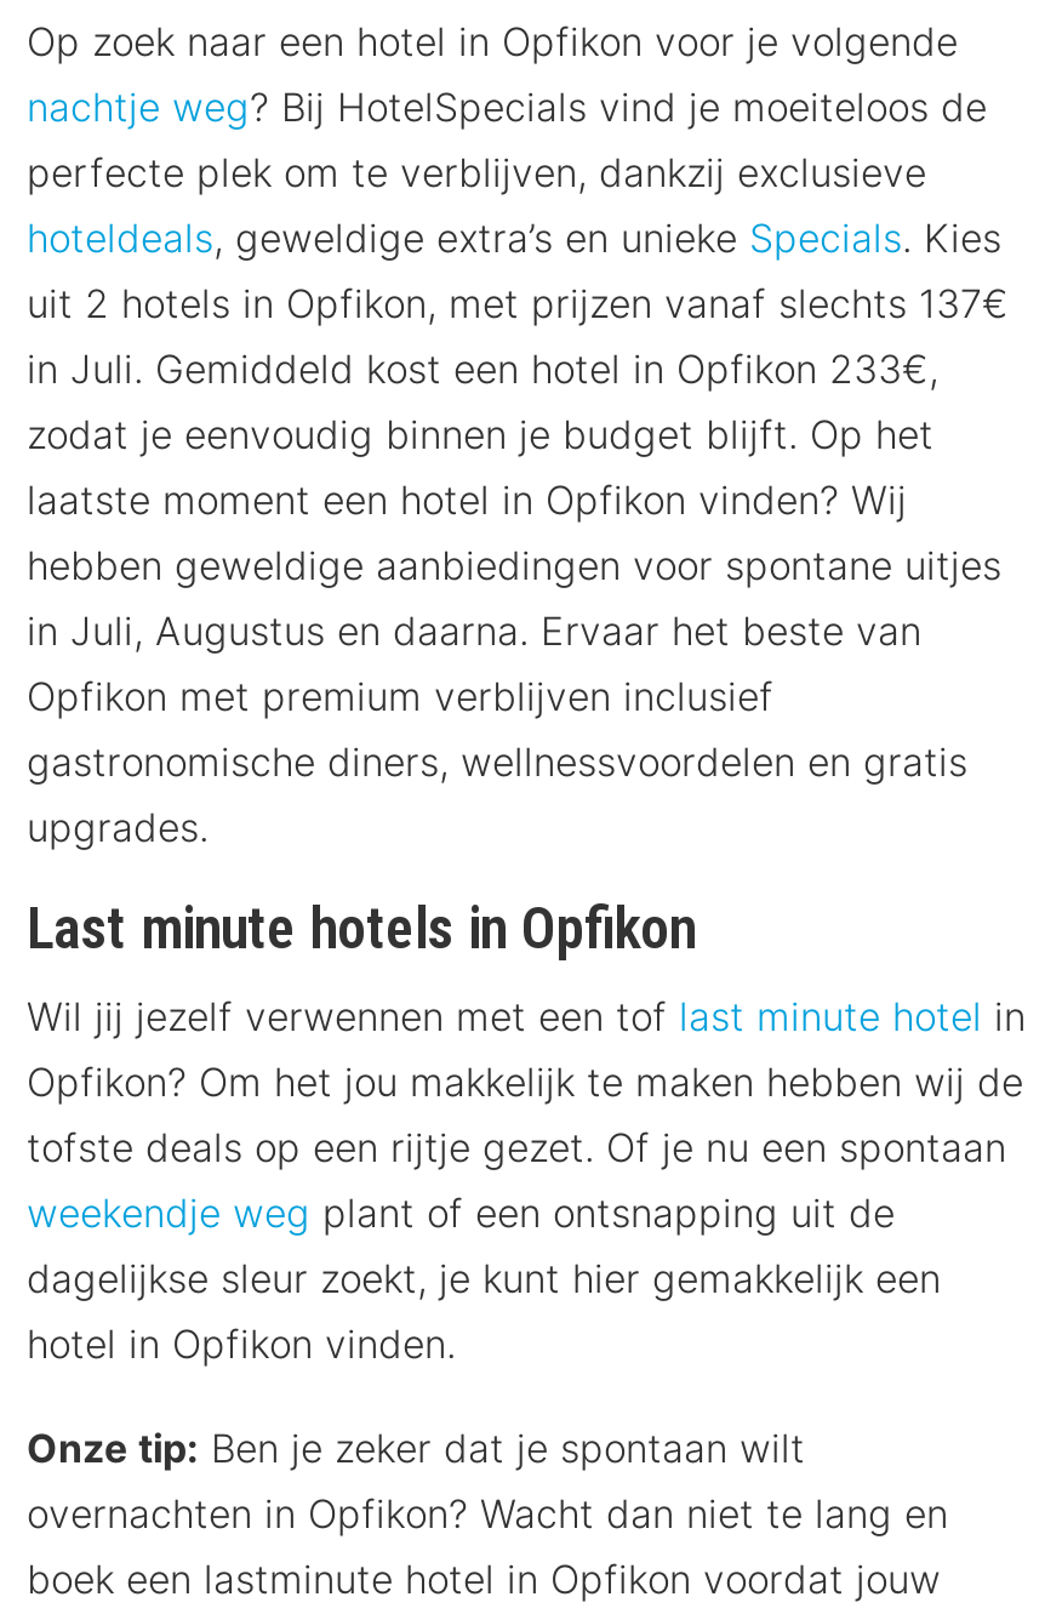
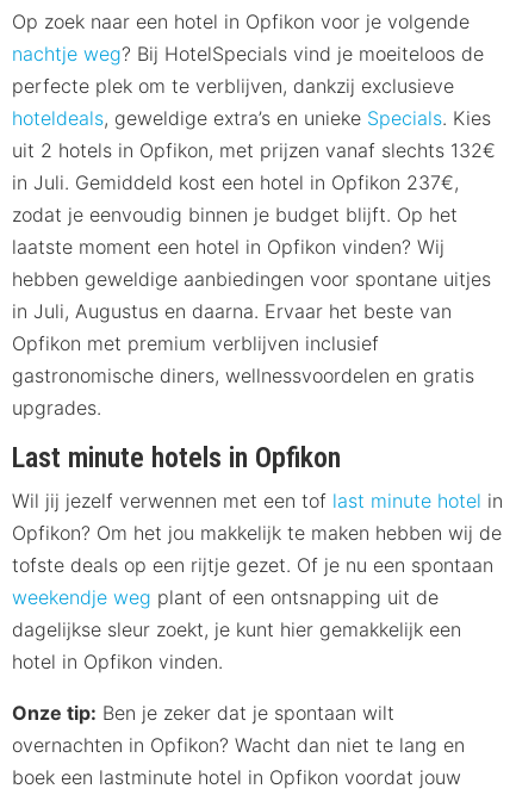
[27,279,1009,328] uit 2 hotels in Opfikon, met prijzen vanaf slechts 137€ -> [12,138,496,162] uit 2 hotels in Opfikon, met prijzen vanaf slechts 132€
[27,345,938,393] in Juli. Gemiddeld kost een hotel in Opfikon 233€, -> [12,171,459,195] in Juli. Gemiddeld kost een hotel in Opfikon 237€,

